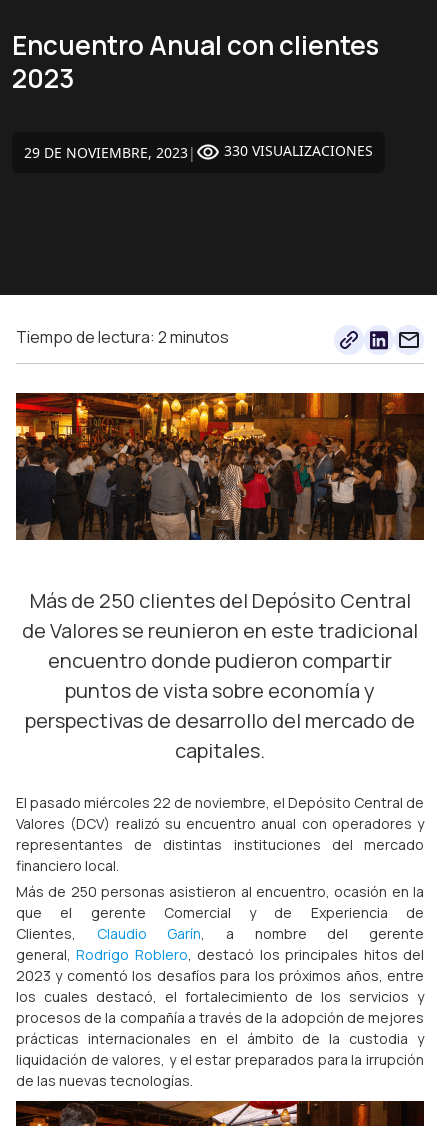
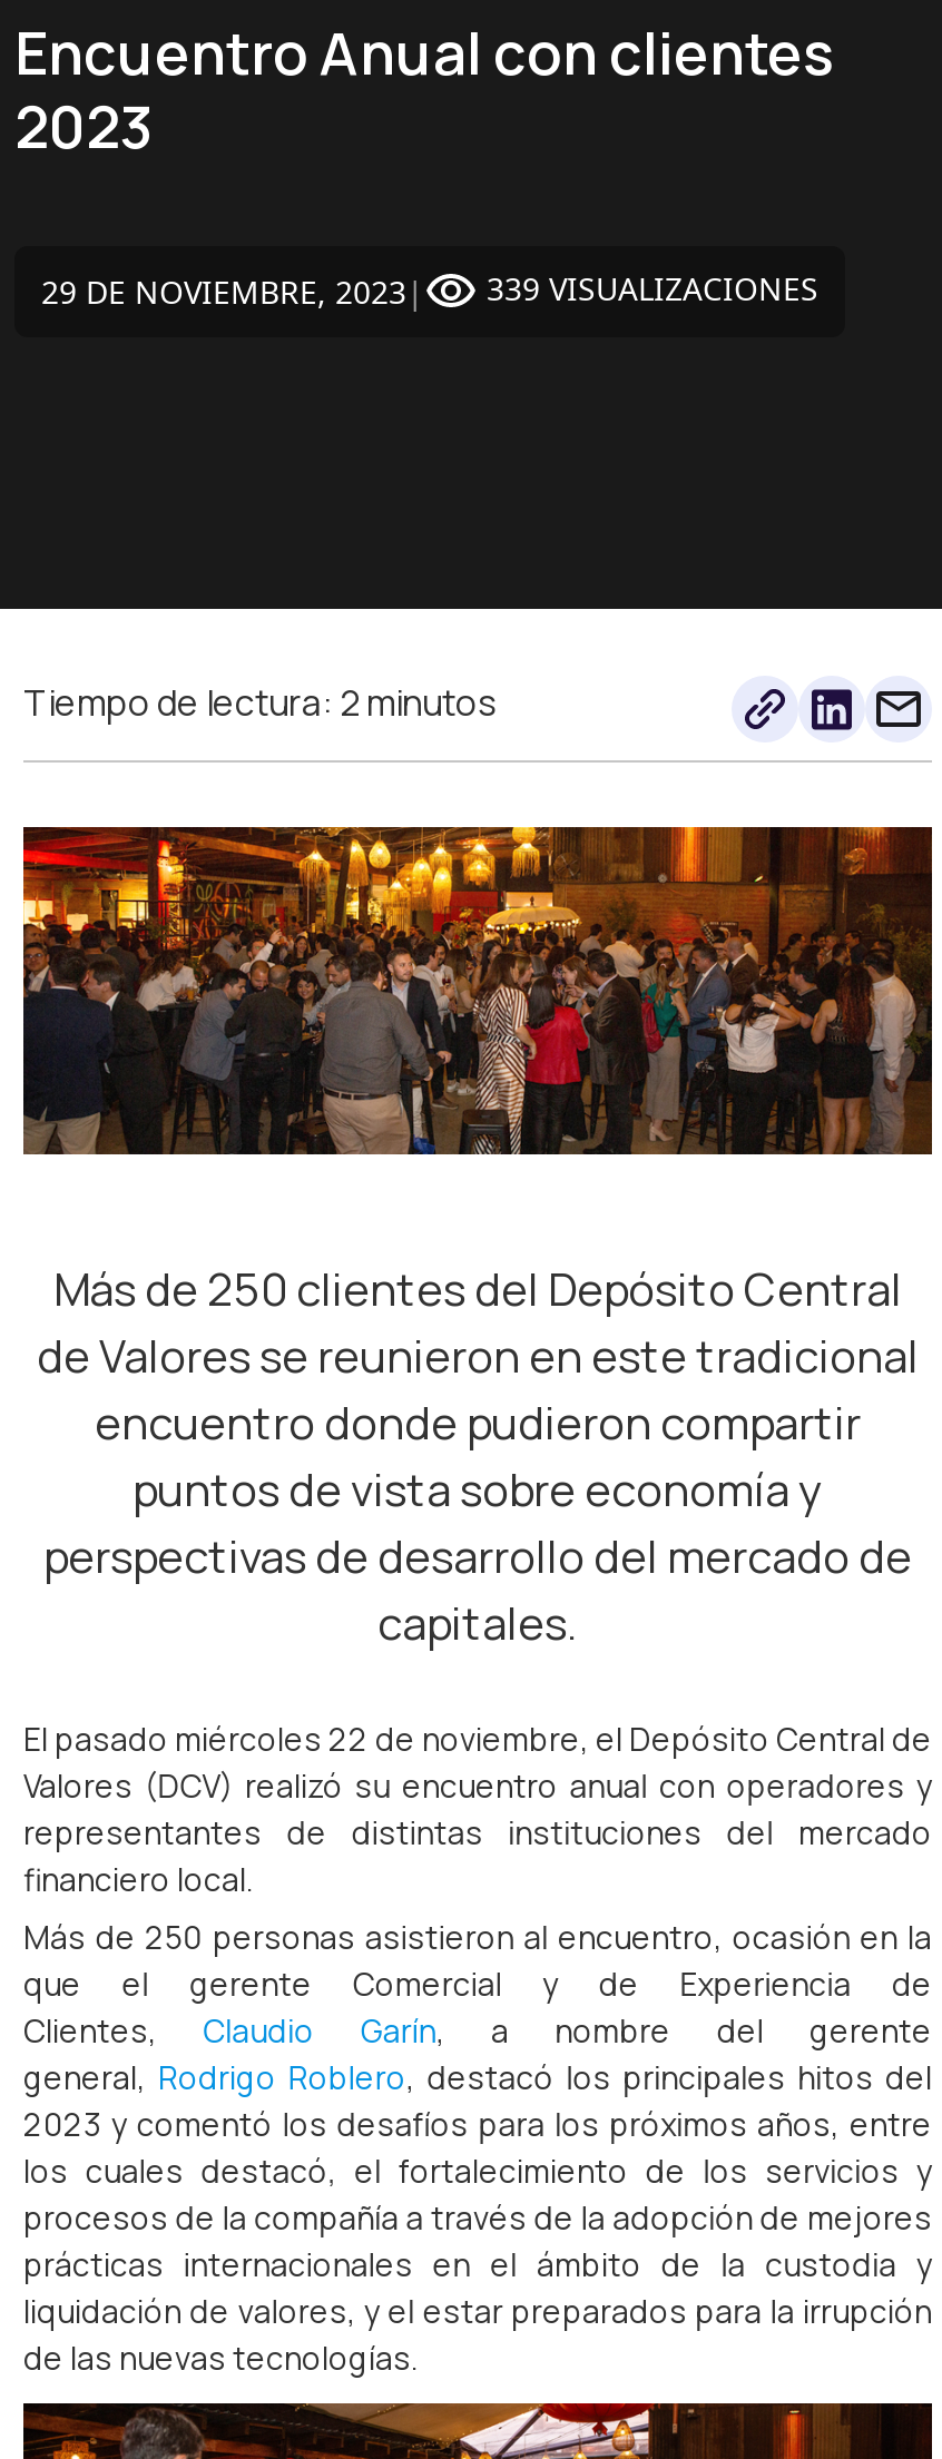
[220,141,373,160] 330 VISUALIZACIONES -> [478,266,818,309] 339 VISUALIZACIONES

